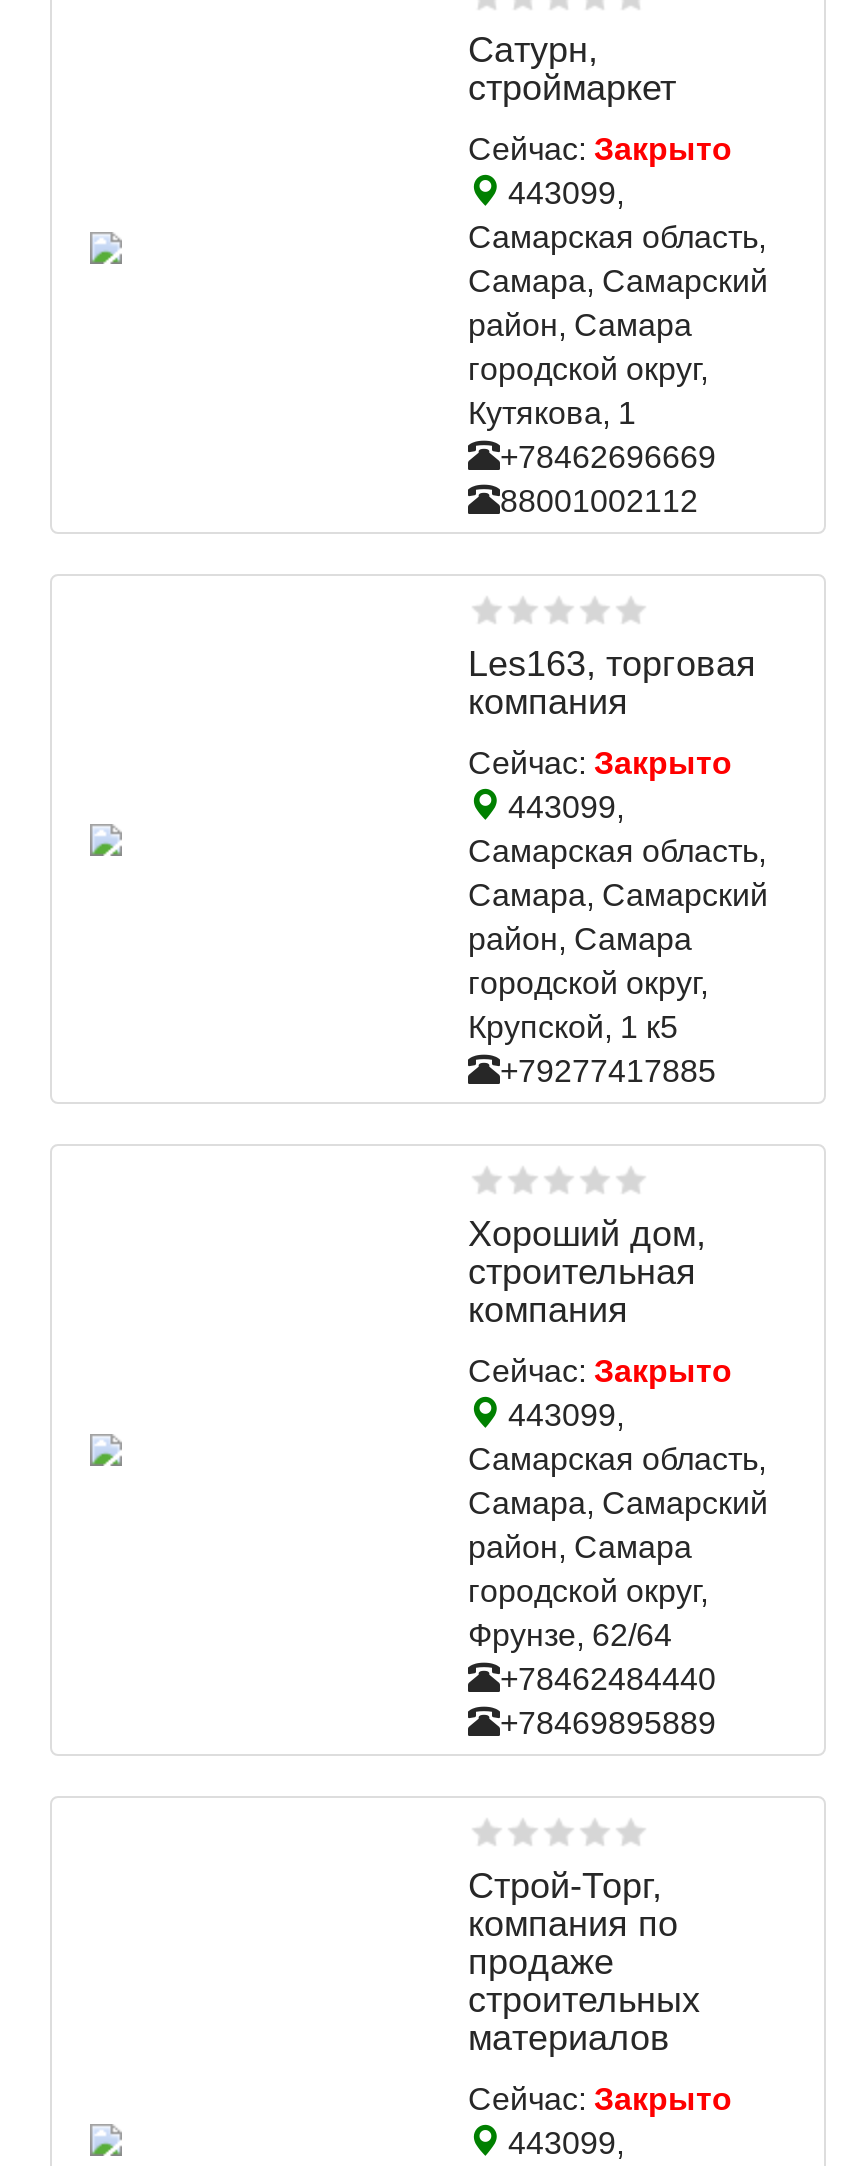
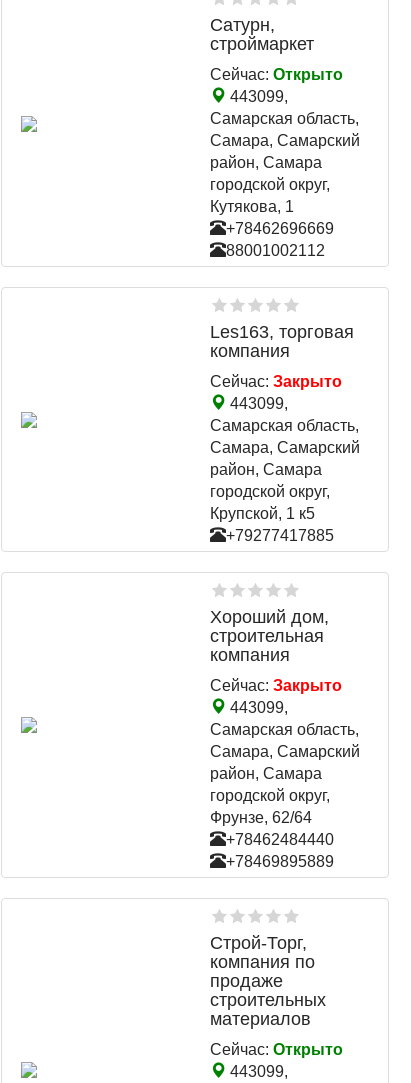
[468,132,732,166] Сейчас: Закрыто -> [210,66,343,83] Сейчас: Открыто
[468,2082,732,2116] Сейчас: Закрыто -> [210,1041,343,1058] Сейчас: Открыто

